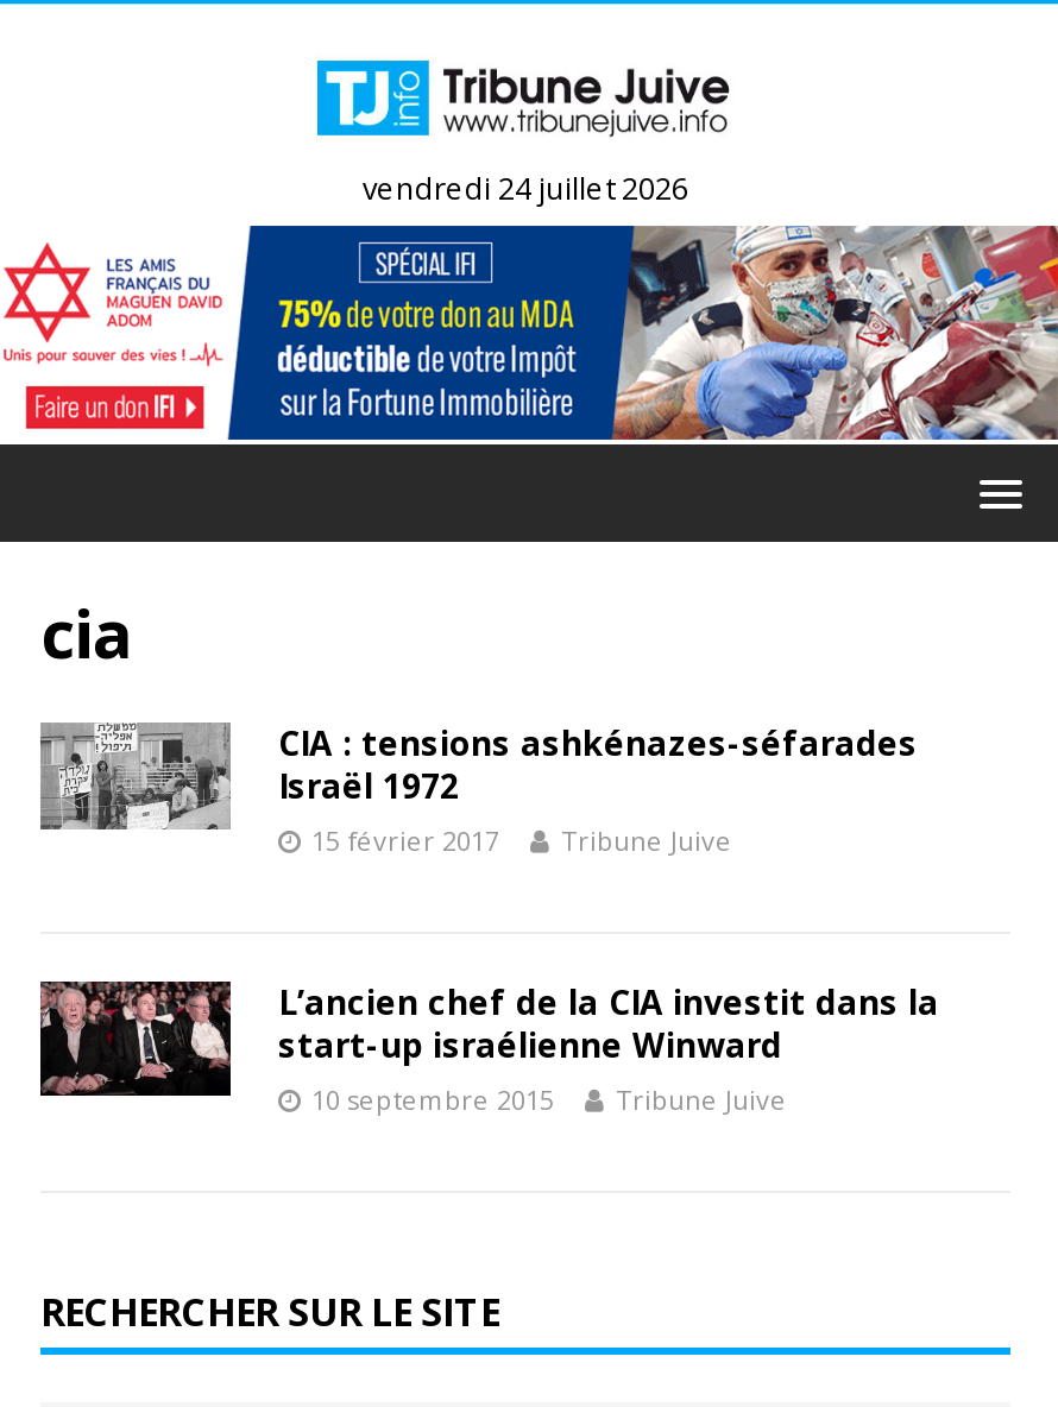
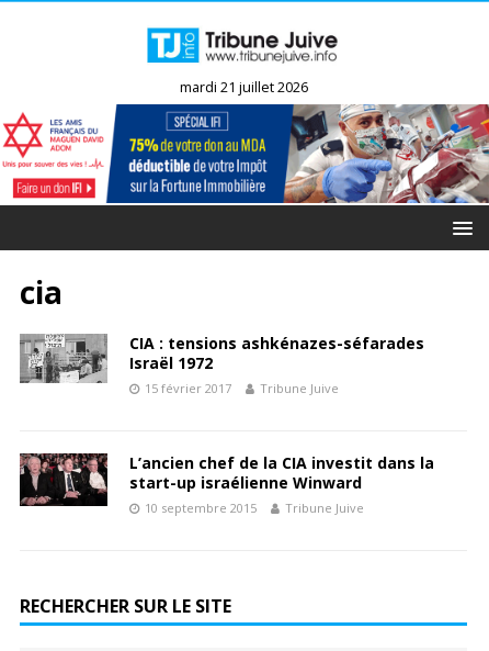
[363,170,688,210] vendredi 24 juillet 2026 -> [179,78,308,97] mardi 21 juillet 2026

